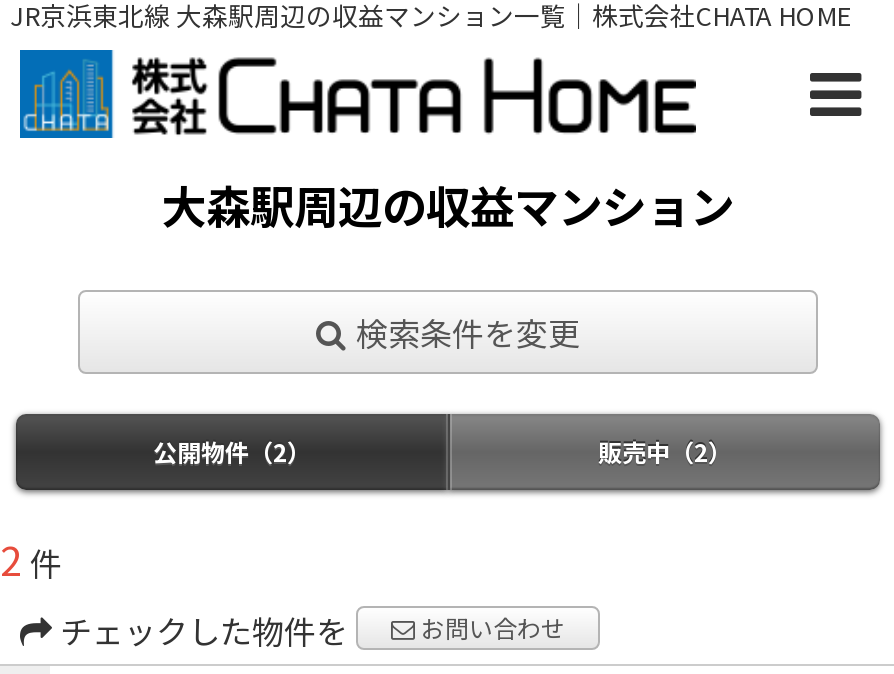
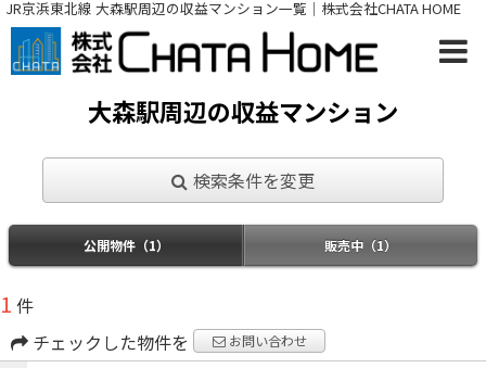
[153,434,311,468] 公開物件（2） -> [83,236,169,254] 公開物件（1）
[598,434,732,468] 販売中（2） -> [324,236,397,254] 販売中（1）
[0,530,62,588] 2件 -> [0,288,34,319] 1件

